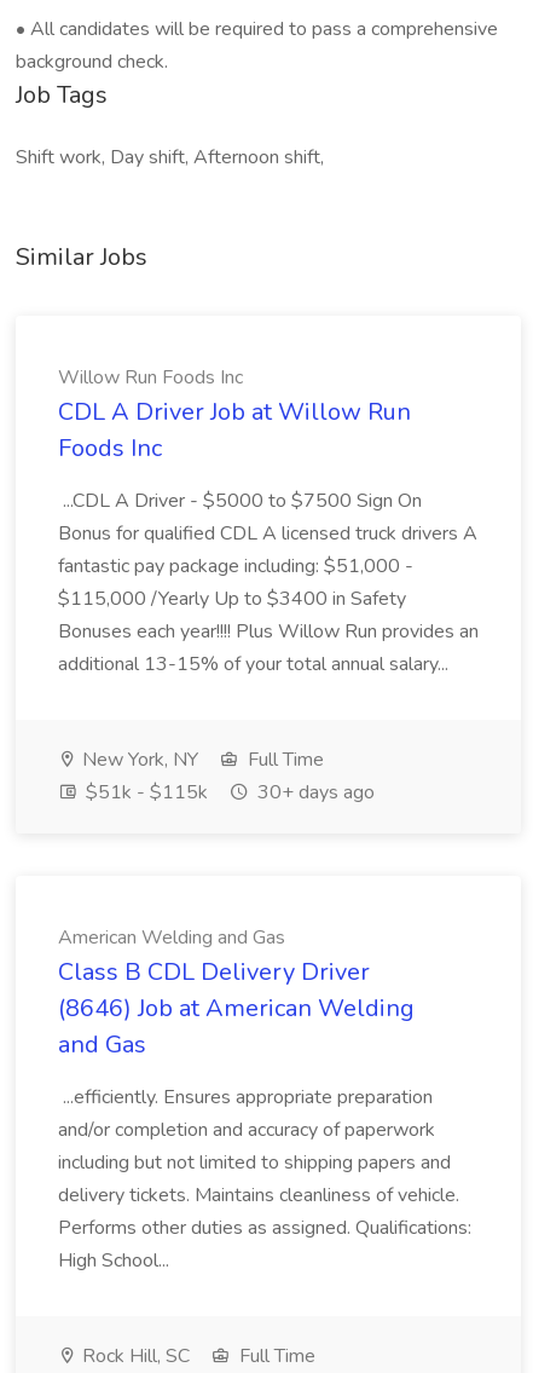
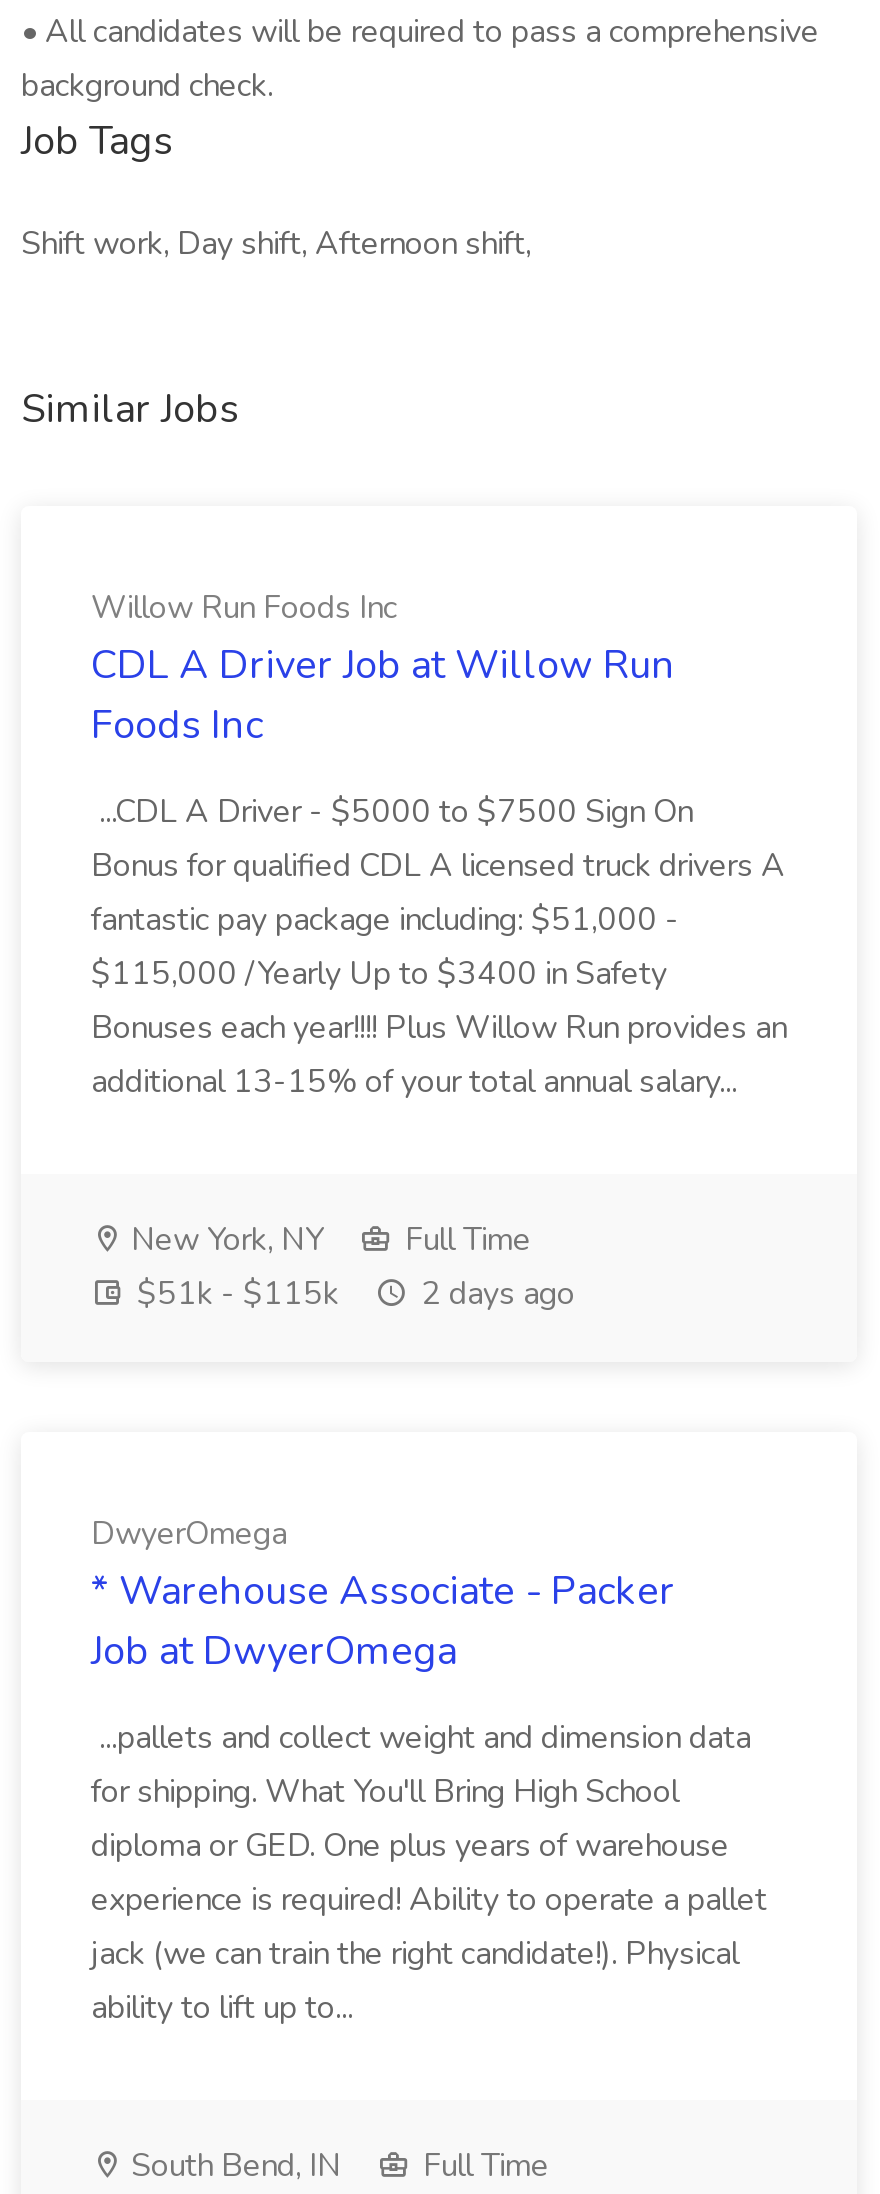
[81,779,375,806] $51k - $115k 30+ days ago -> [129,1272,575,1316] $51k - $115k 2 days ago
[58,924,415,1061] American Welding and Gas | Class B CDL Delivery Driver | (8646) Job at American Welding | and Gas -> [91,1512,675,1678] DwyerOmega | * Warehouse Associate - Packer | Job at DwyerOmega
[58,1084,471,1274] ...efficiently. Ensures appropriate preparation | and/or completion and accuracy of paperwork | including but not limited to shipping papers and | delivery tickets. Maintains cleanliness of vehicle. | Performs other duties as assigned. Qualifications: | High School... -> [91,1716,767,2030] ...pallets and collect weight and dimension data | for shipping. What You'll Bring High School | diploma or GED. One plus years of warehouse | experience is required! Ability to operate a pallet | jack (we can train the right candidate!). Physical | ability to lift up to...
[77,1343,190,1369] Rock Hill, SC -> [123,2144,341,2188] South Bend, IN

